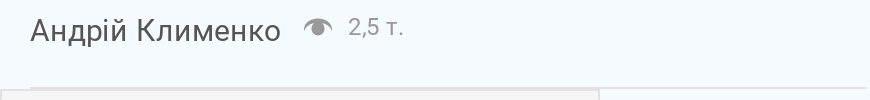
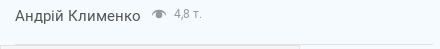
[348,13,404,41] 2,5 т. -> [174,7,202,21] 4,8 т.

